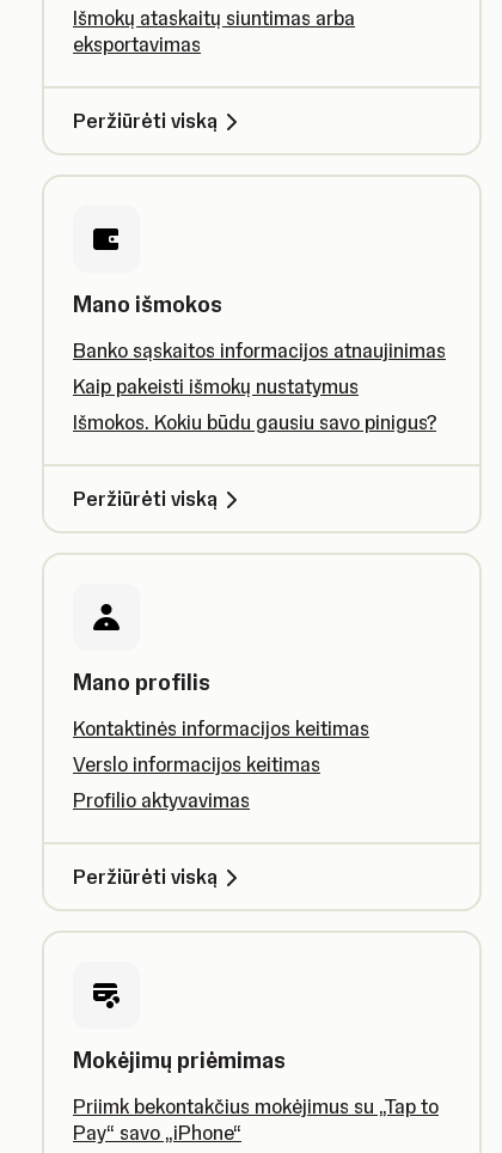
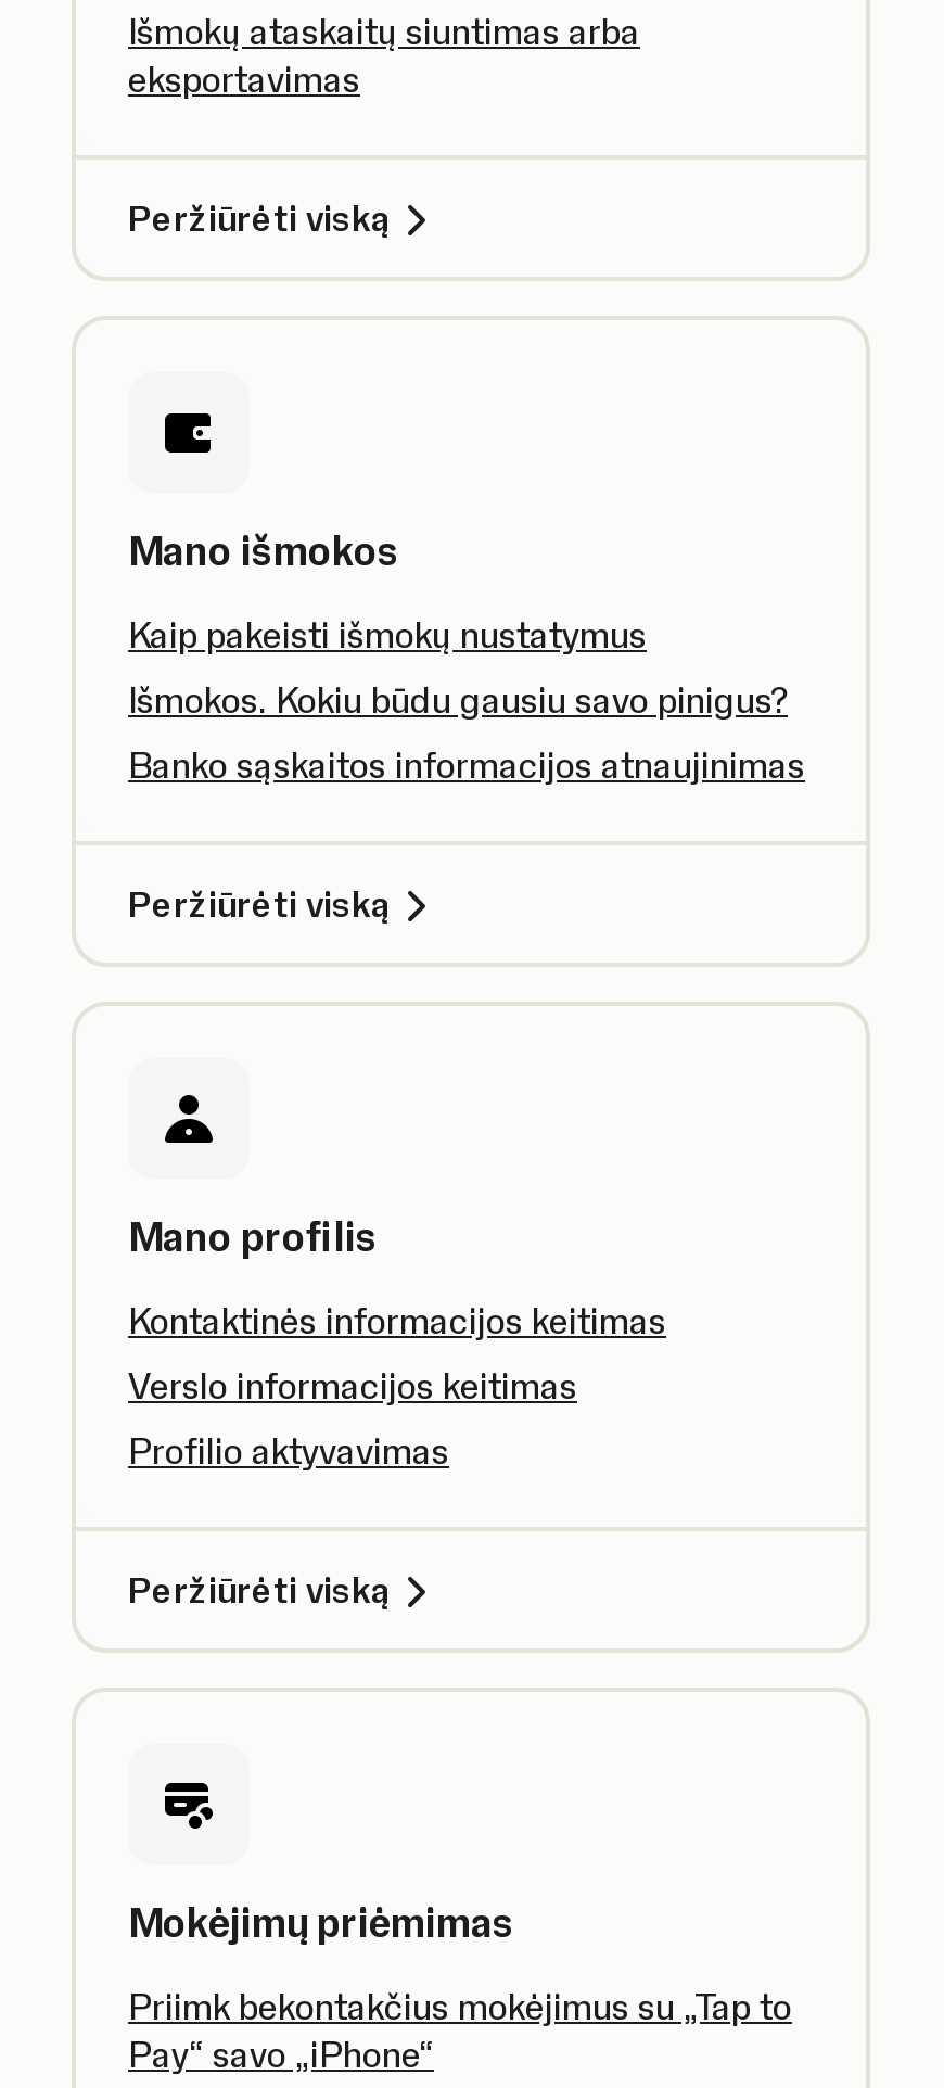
moved [73,338,446,362] -> [128,743,805,787]: Banko sąskaitos informacijos atnaujinimas
moved [73,374,436,434] -> [128,613,788,722]: Kaip pakeisti išmokų nustatymus | Išmokos. Kokiu būdu gausiu savo pinigus?

